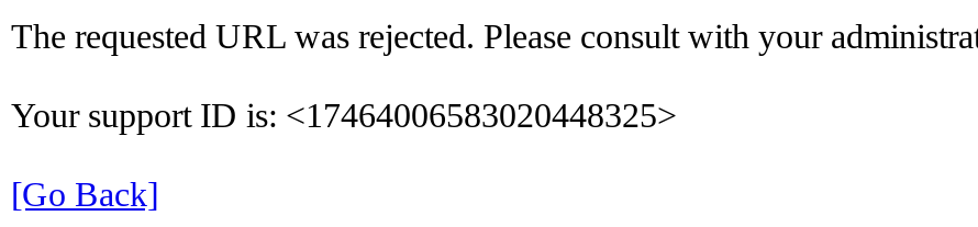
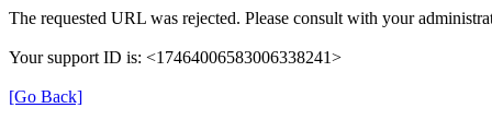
[11,97,677,134] Your support ID is: <17464006583020448325> -> [9,48,342,67] Your support ID is: <17464006583006338241>

